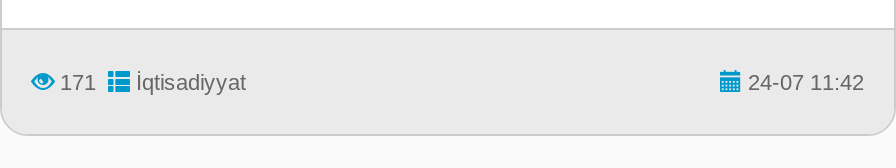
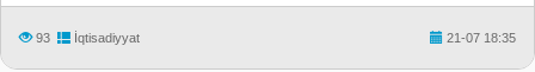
[54,70,246,94] 171 İqtisadiyyat -> [32,31,140,45] 93 İqtisadiyyat
[742,70,864,94] 24-07 11:42 -> [443,31,516,45] 21-07 18:35

